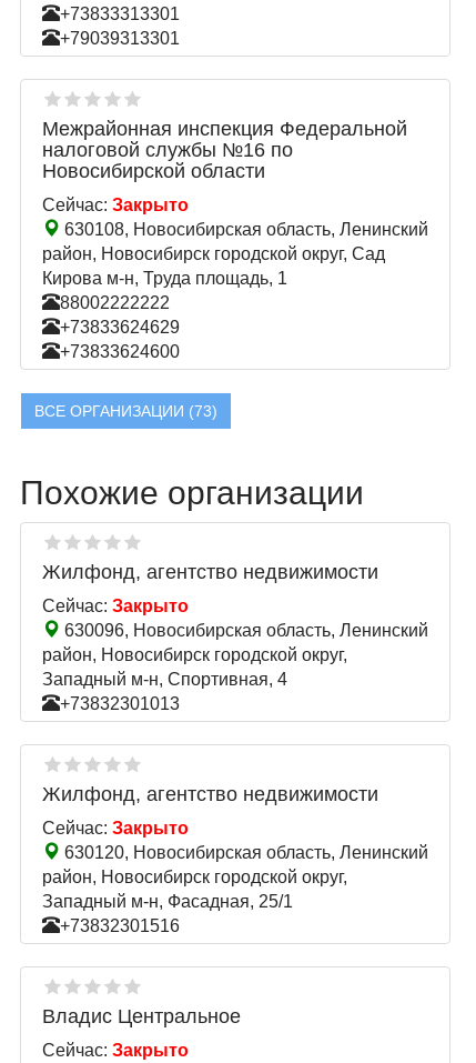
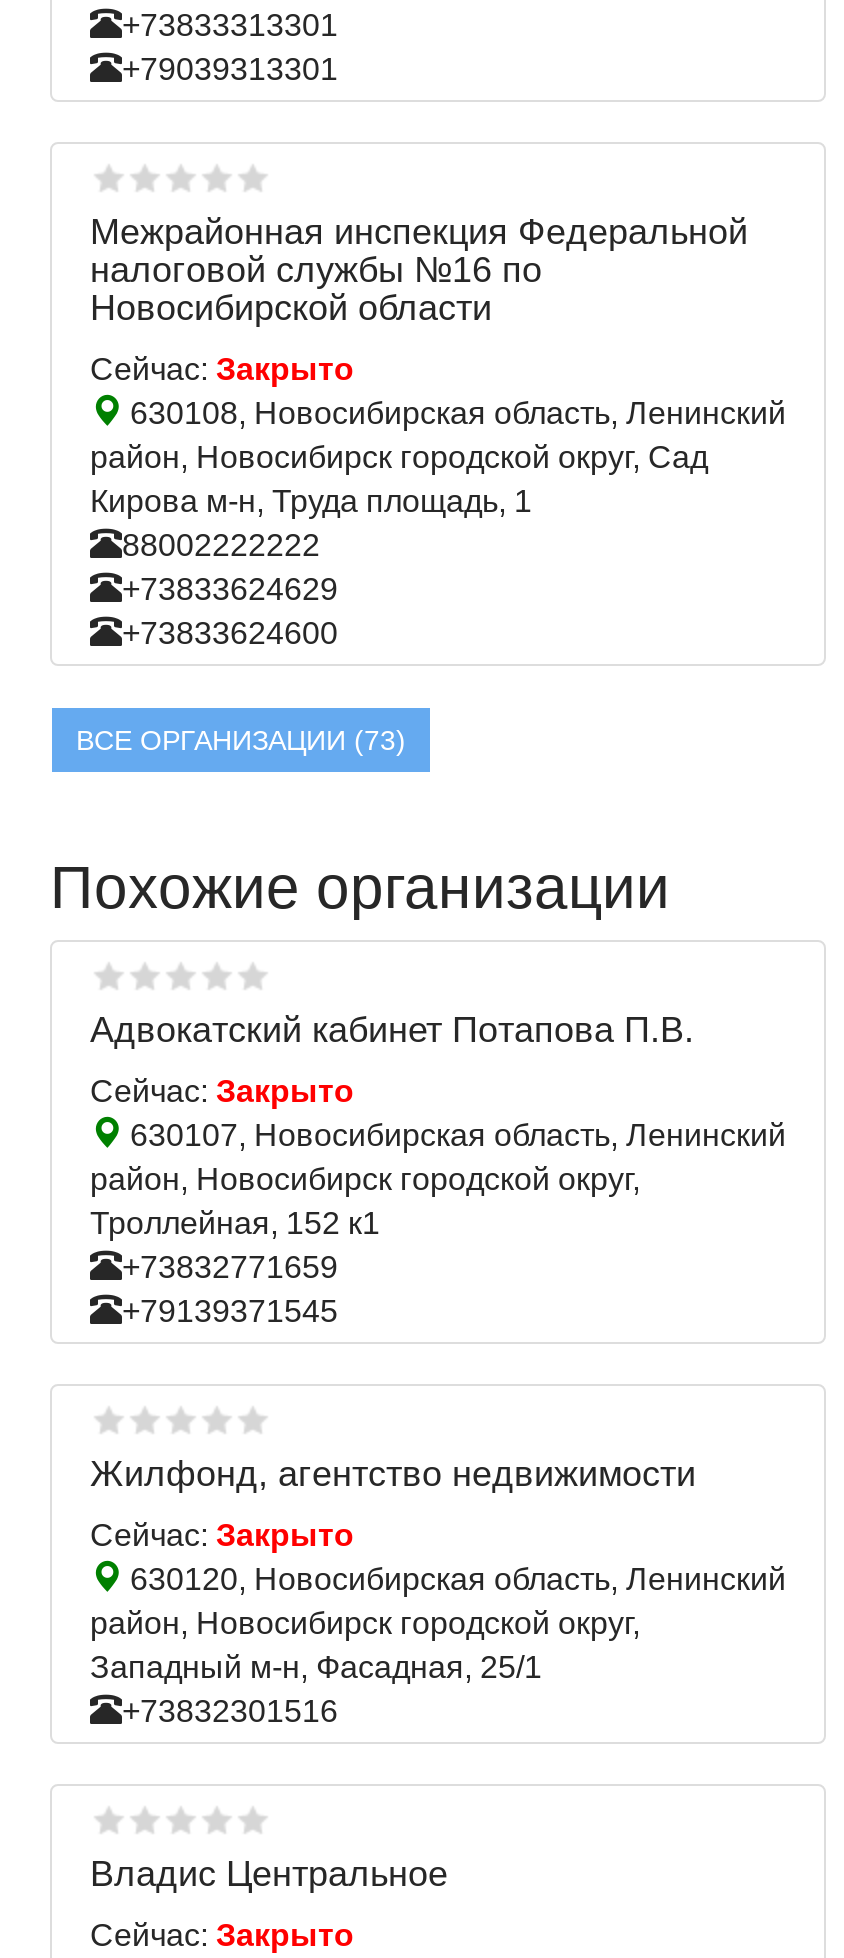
[42,560,378,583] Жилфонд, агентство недвижимости -> [90,1009,694,1049] Адвокатский кабинет Потапова П.В.
[60,620,428,639] 630096, Новосибирская область, Ленинский -> [122,1117,786,1151] 630107, Новосибирская область, Ленинский
[42,669,287,713] Западный м-н, Спортивная, 4 | +73832301013 -> [90,1205,380,1327] Троллейная, 152 к1 | +73832771659 | +79139371545

